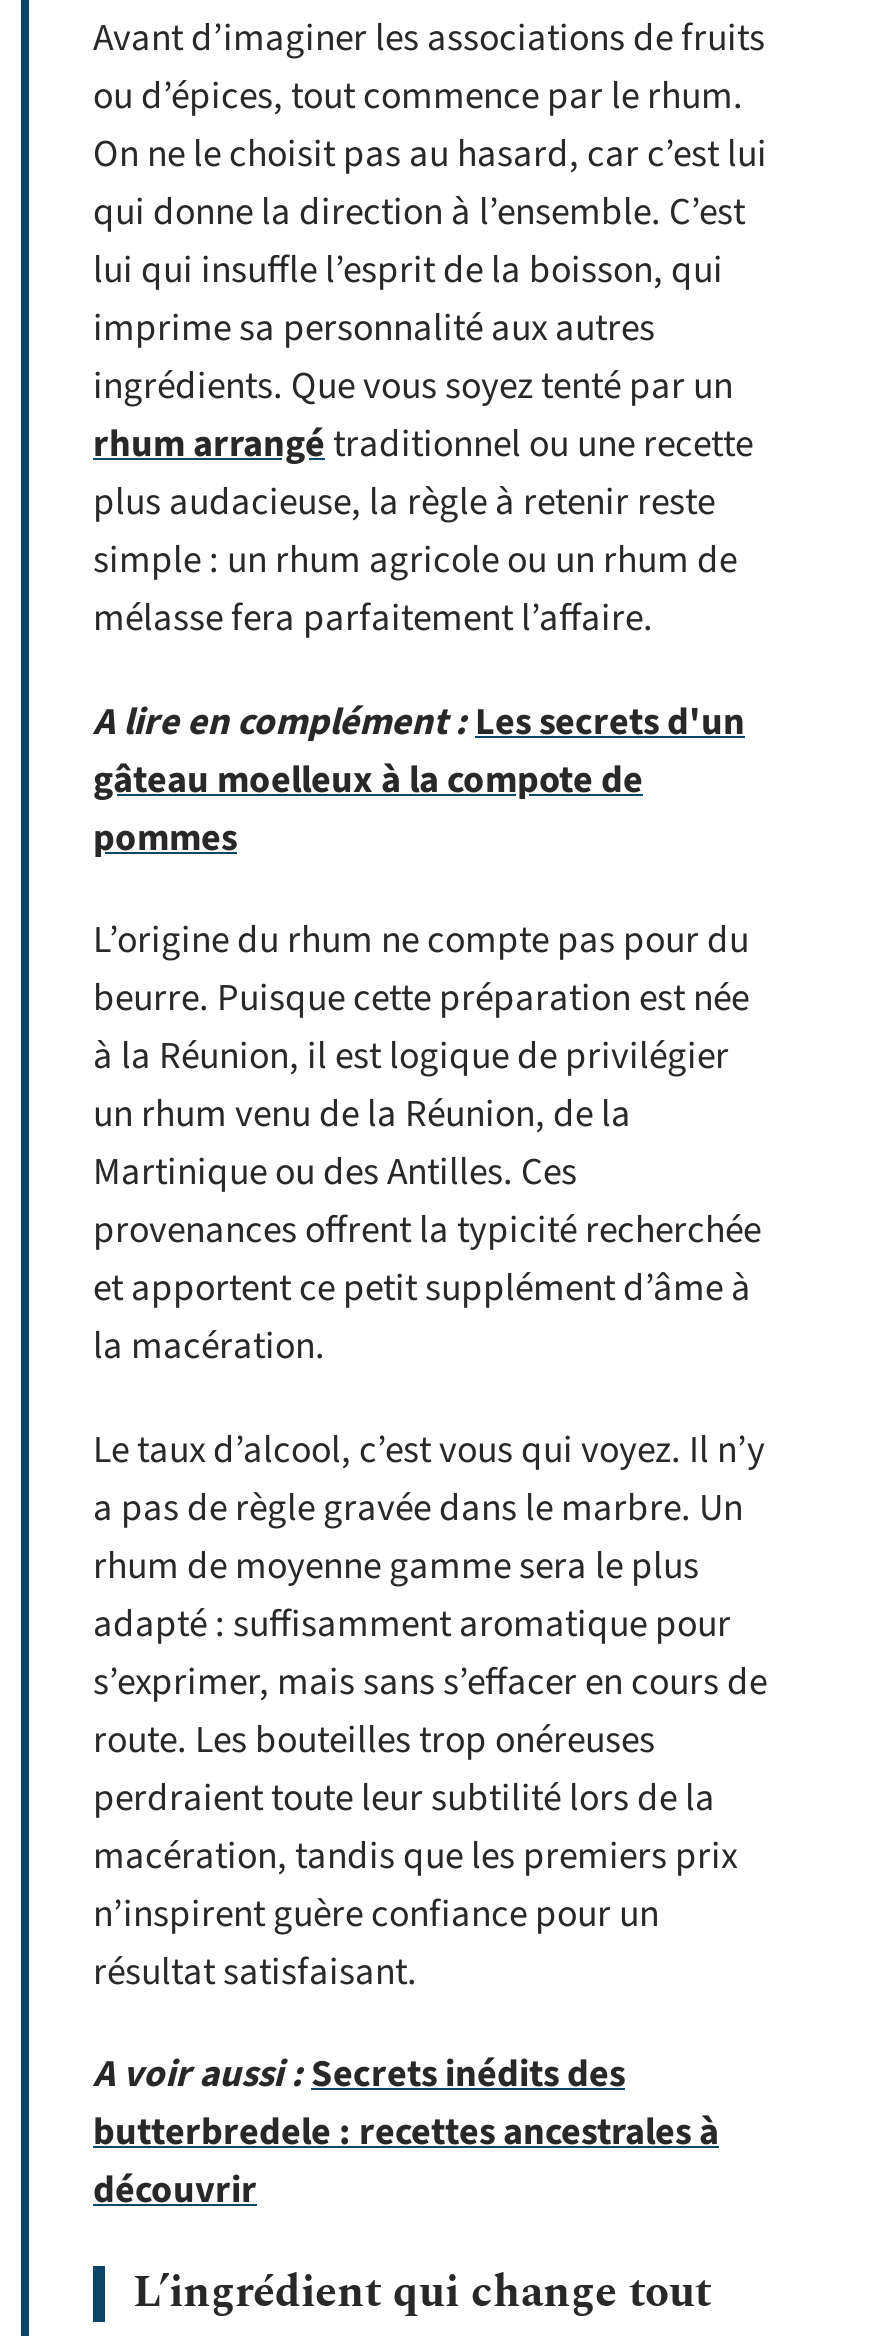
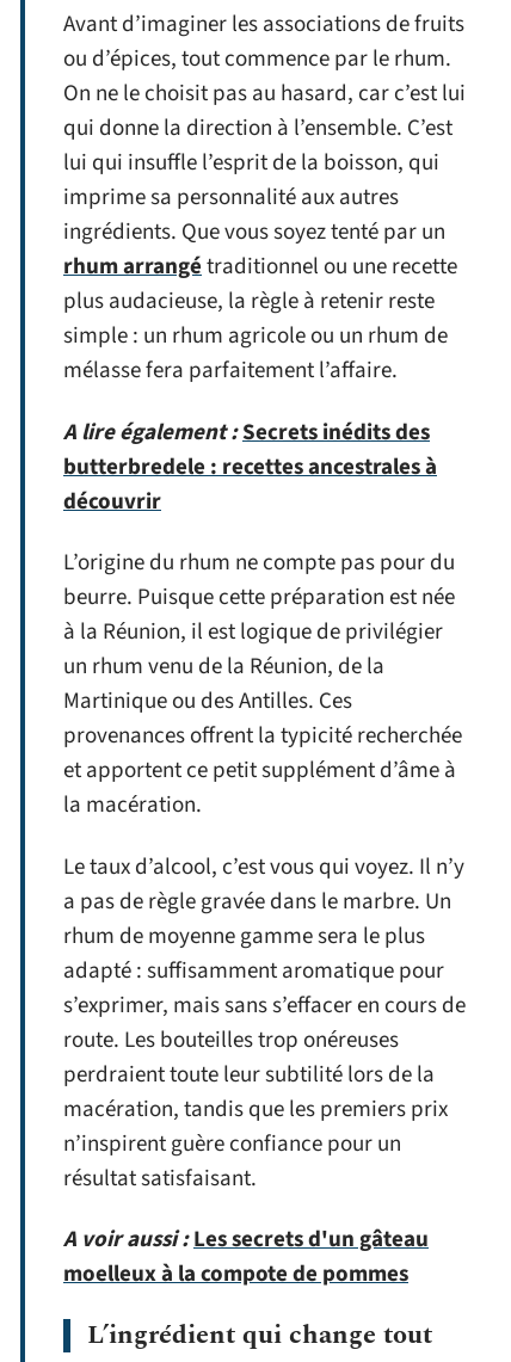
[93,695,745,865] A lire en complément : Les secrets d'un | gâteau moelleux à la compote de | pommes -> [63,416,430,448] A lire également : Secrets inédits des
[93,2048,625,2102] A voir aussi : Secrets inédits des -> [63,1224,429,1290] A voir aussi : Les secrets d'un gâteau | moelleux à la compote de pommes
moved [93,2106,719,2218] -> [63,451,437,517]: butterbredele : recettes ancestrales à | découvrir

